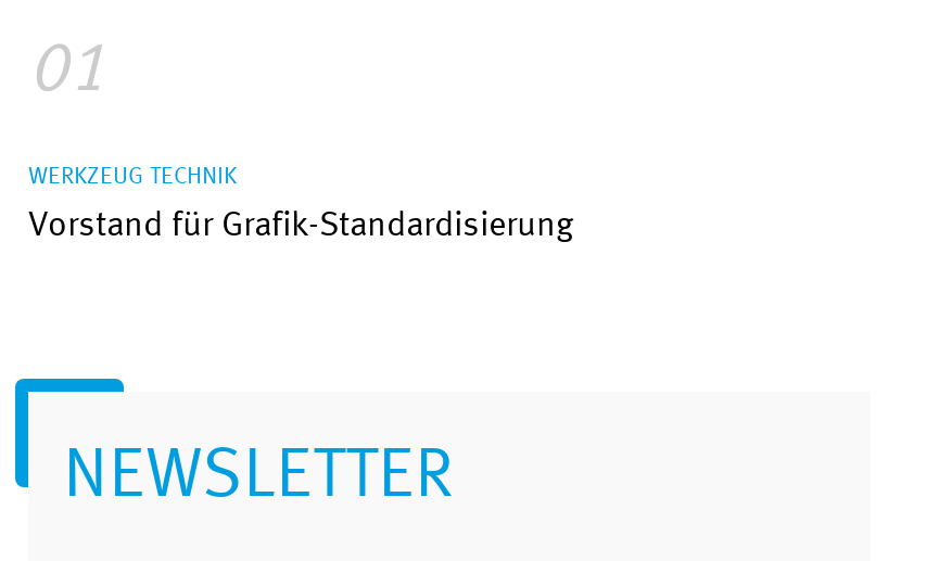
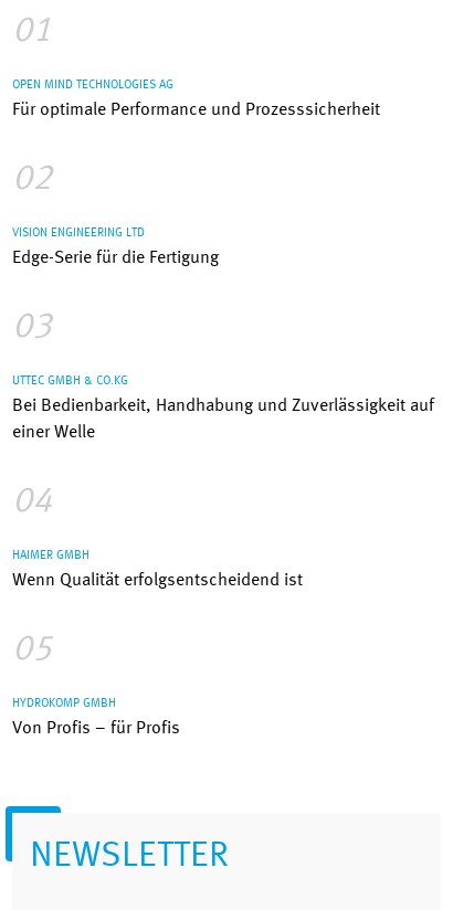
[28,164,573,244] WERKZEUG TECHNIK | Vorstand für Grafik-Standardisierung -> [12,78,434,738] OPEN MIND TECHNOLOGIES AG | Für optimale Performance und Prozesssicherheit | 02 | VISION ENGINEERING LTD | Edge-Serie für die Fertigung | 03 | UTTEC GMBH & CO.KG | Bei Bedienbarkeit, Handhabung und Zuverlässigkeit auf | einer Welle | 04 | HAIMER GMBH | Wenn Qualität erfolgsentscheidend ist | 05 | HYDROKOMP GMBH | Von Profis – für Profis

